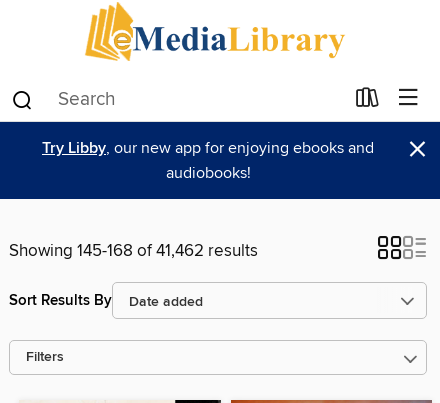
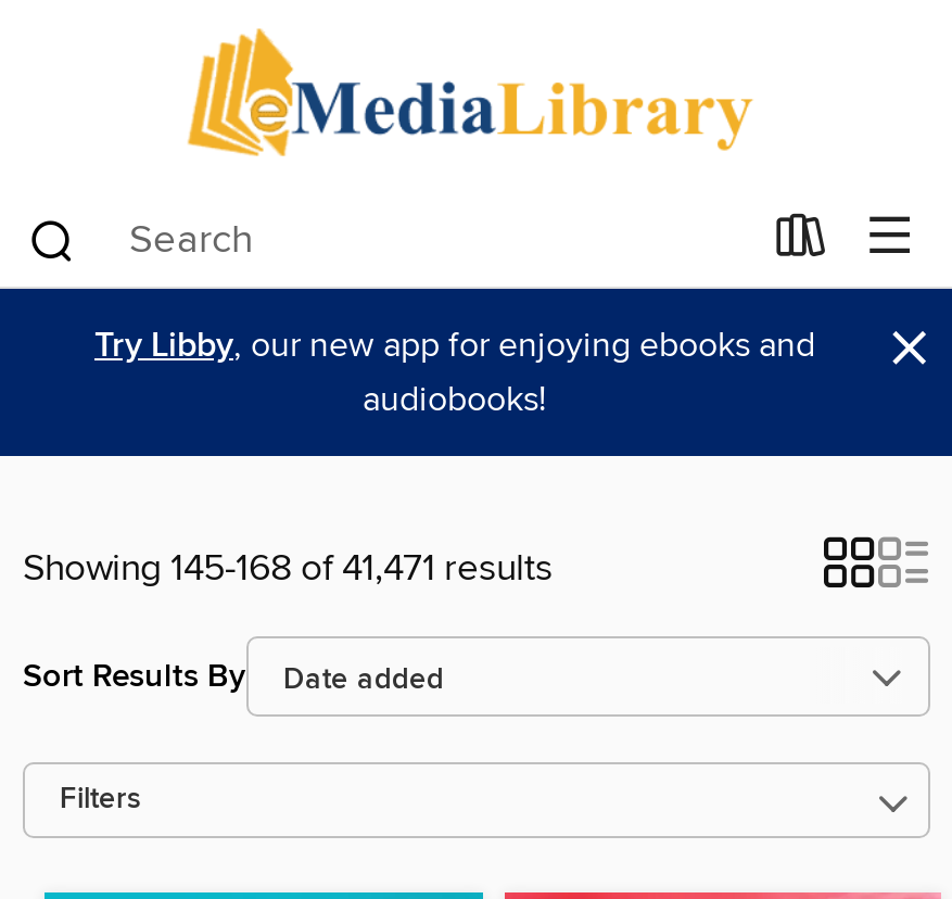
[9,240,258,262] Showing 145-168 of 41,462 results -> [23,545,553,593] Showing 145-168 of 41,471 results

